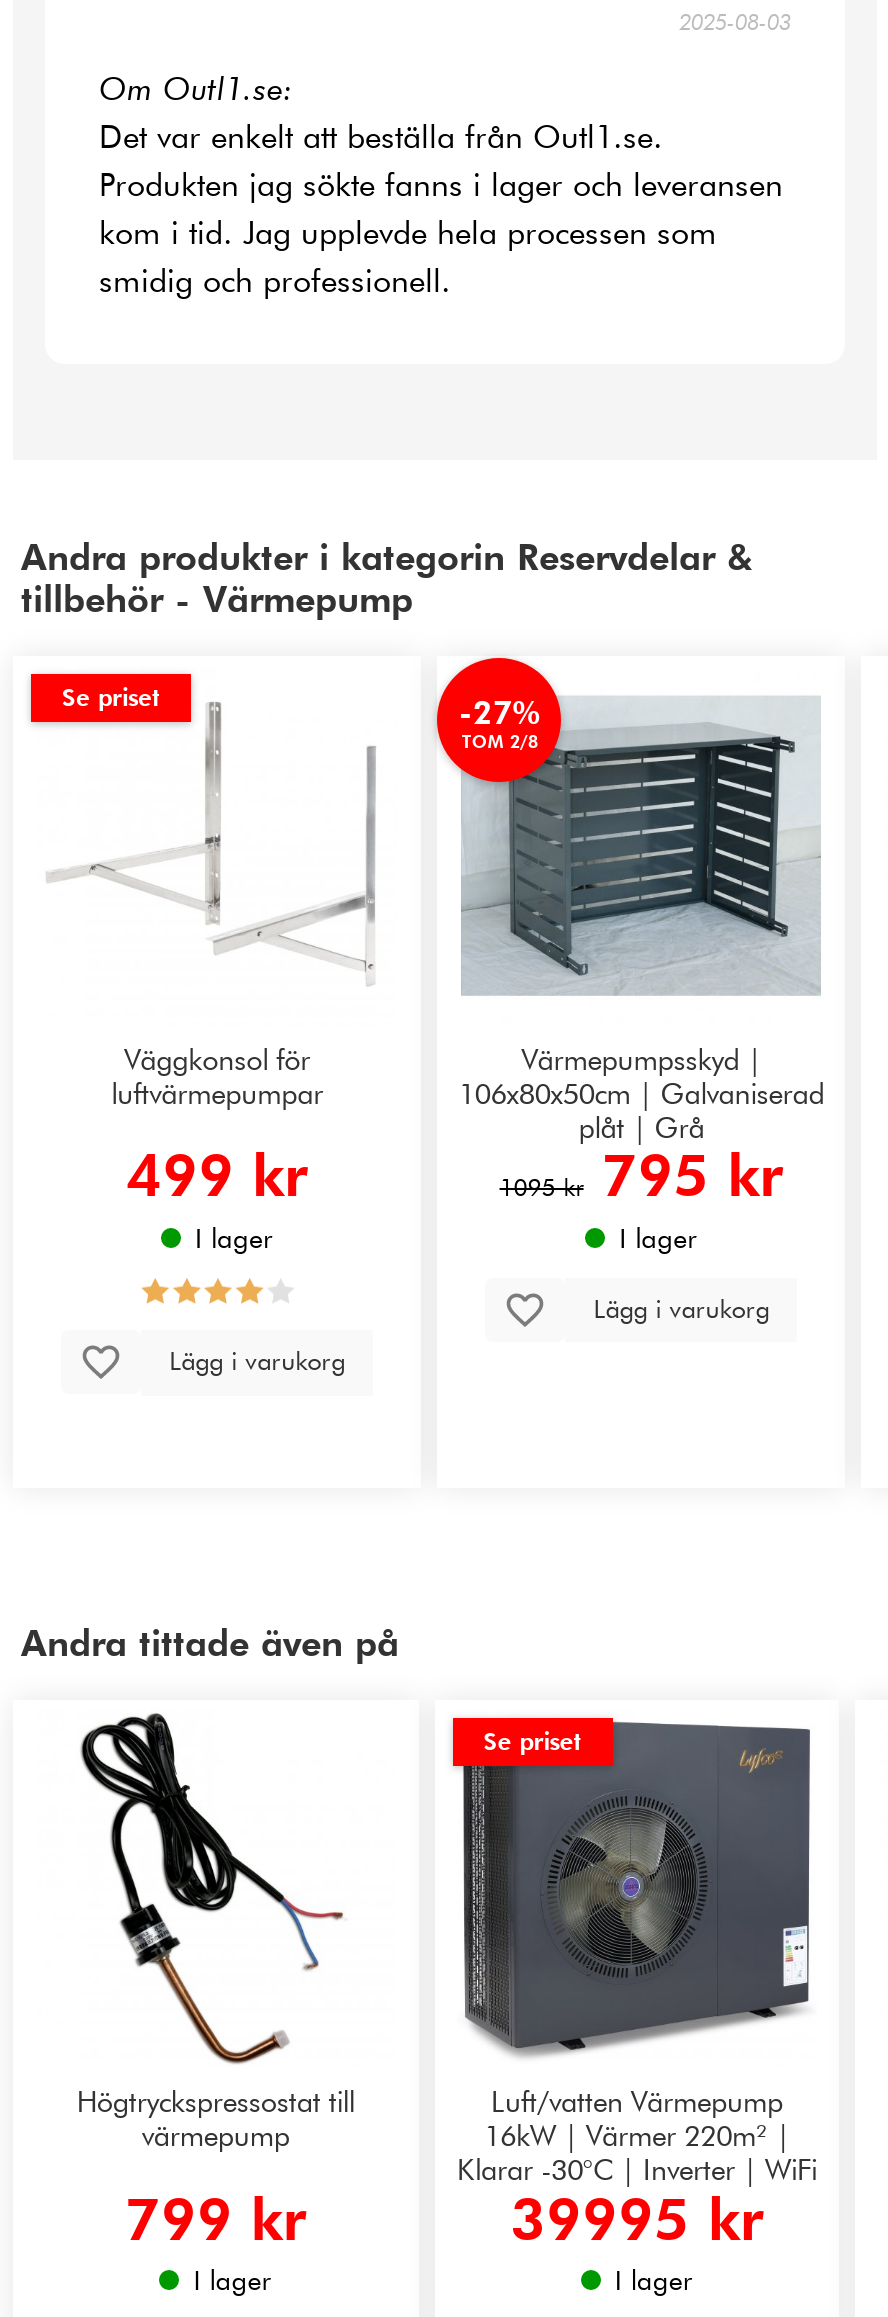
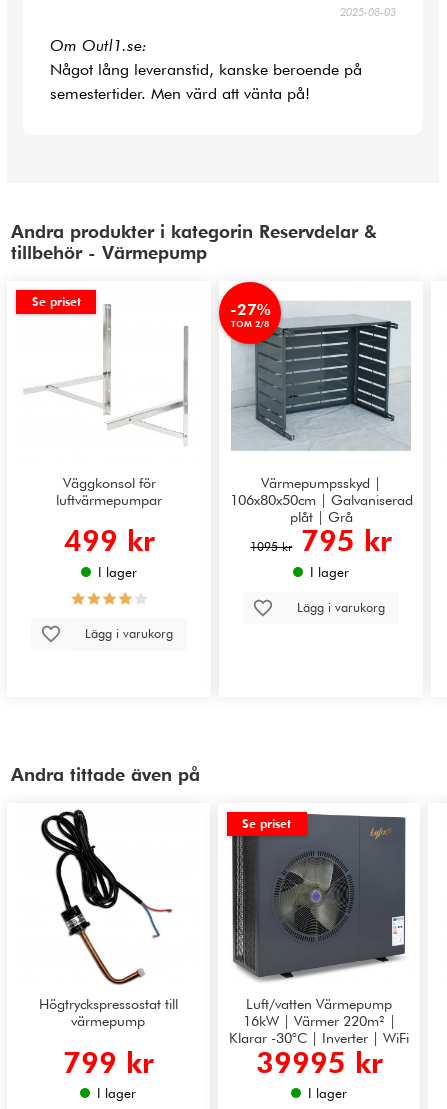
[99,119,783,301] Det var enkelt att beställa från Outl1.se. | Produkten jag sökte fanns i lager och leveransen | kom i tid. Jag upplevde hela processen som | smidig och professionell. -> [50,60,362,103] Något lång leveranstid, kanske beroende på | semestertider. Men värd att vänta på!

